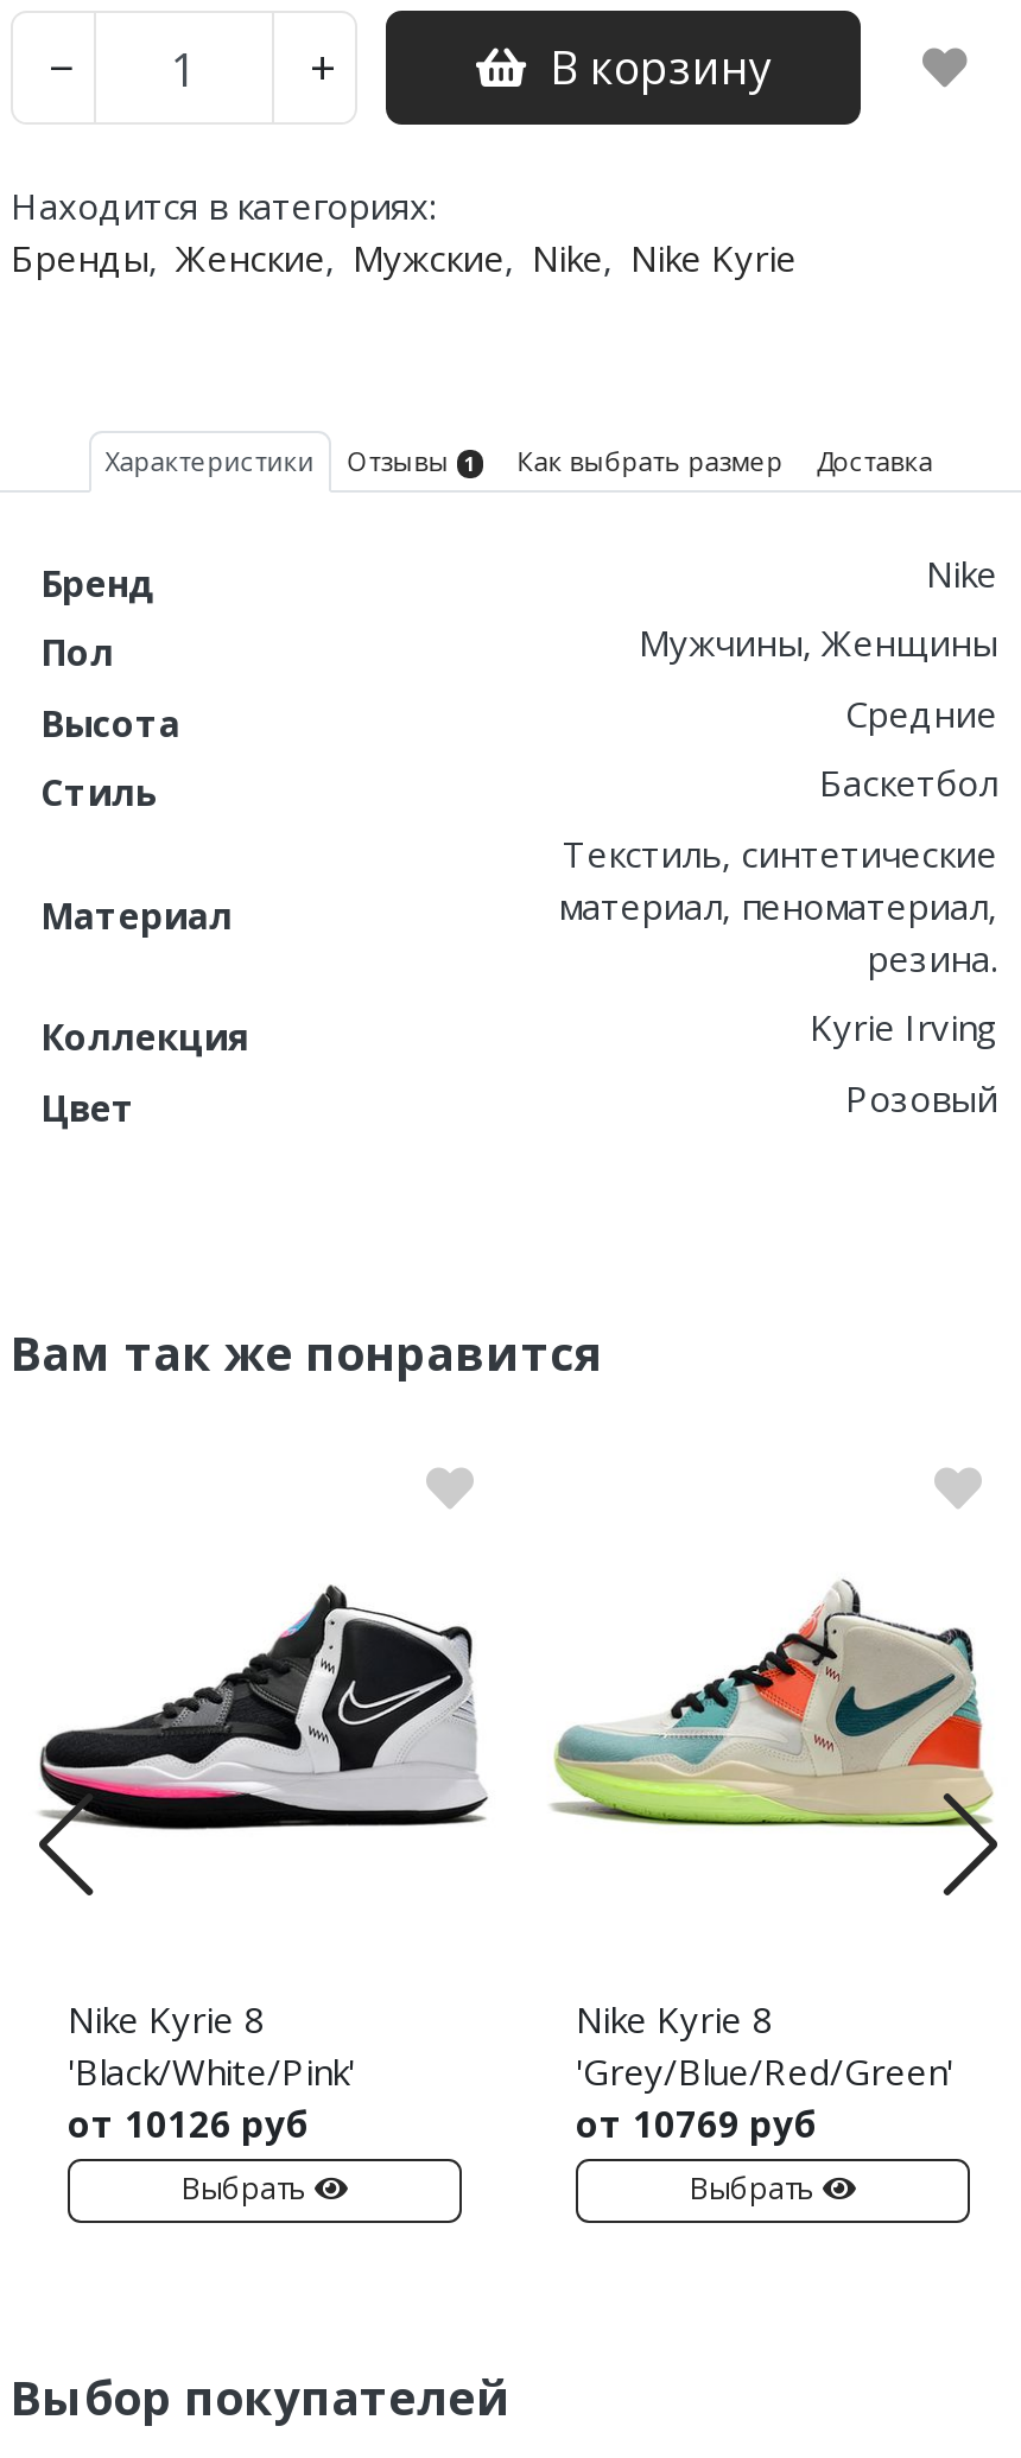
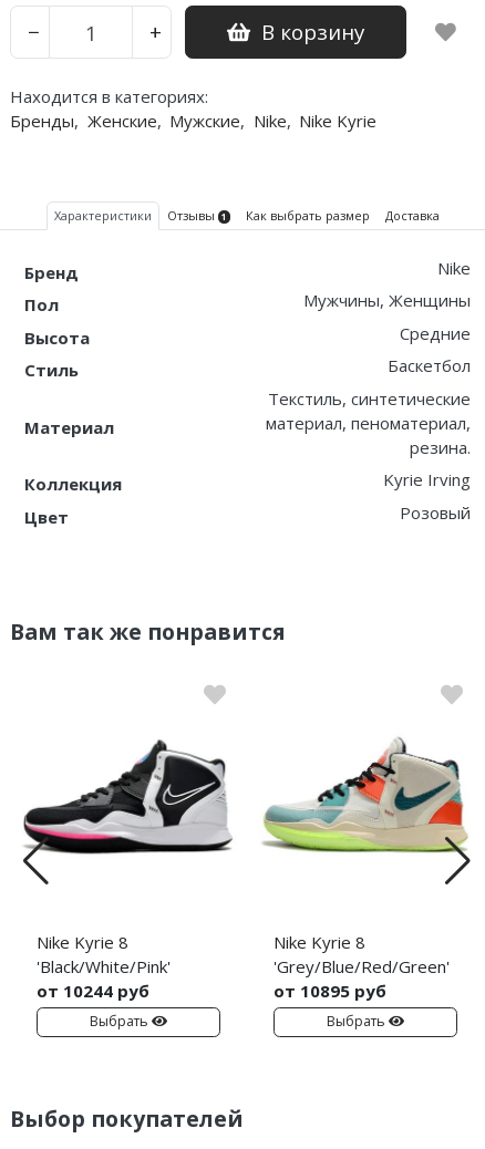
[68,2100,310,2147] от 10126 руб -> [37,980,149,1002] от 10244 руб
[576,2100,818,2147] от 10769 руб -> [274,980,386,1002] от 10895 руб

